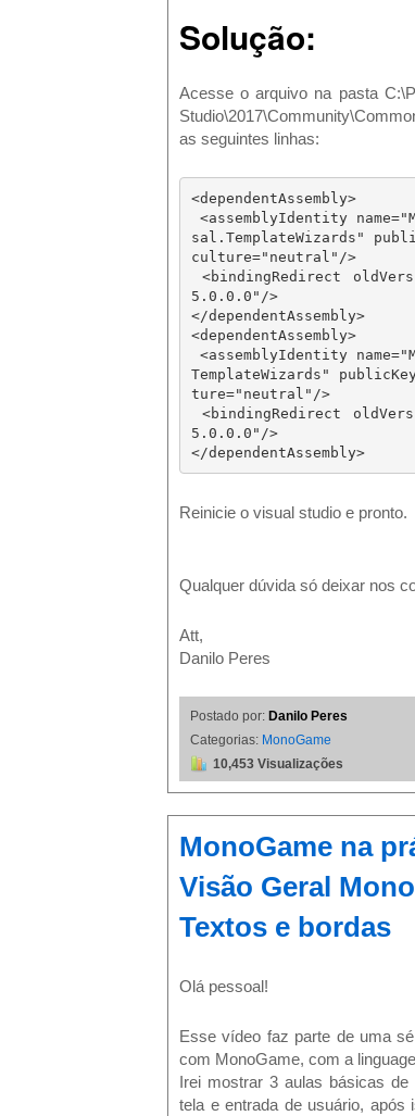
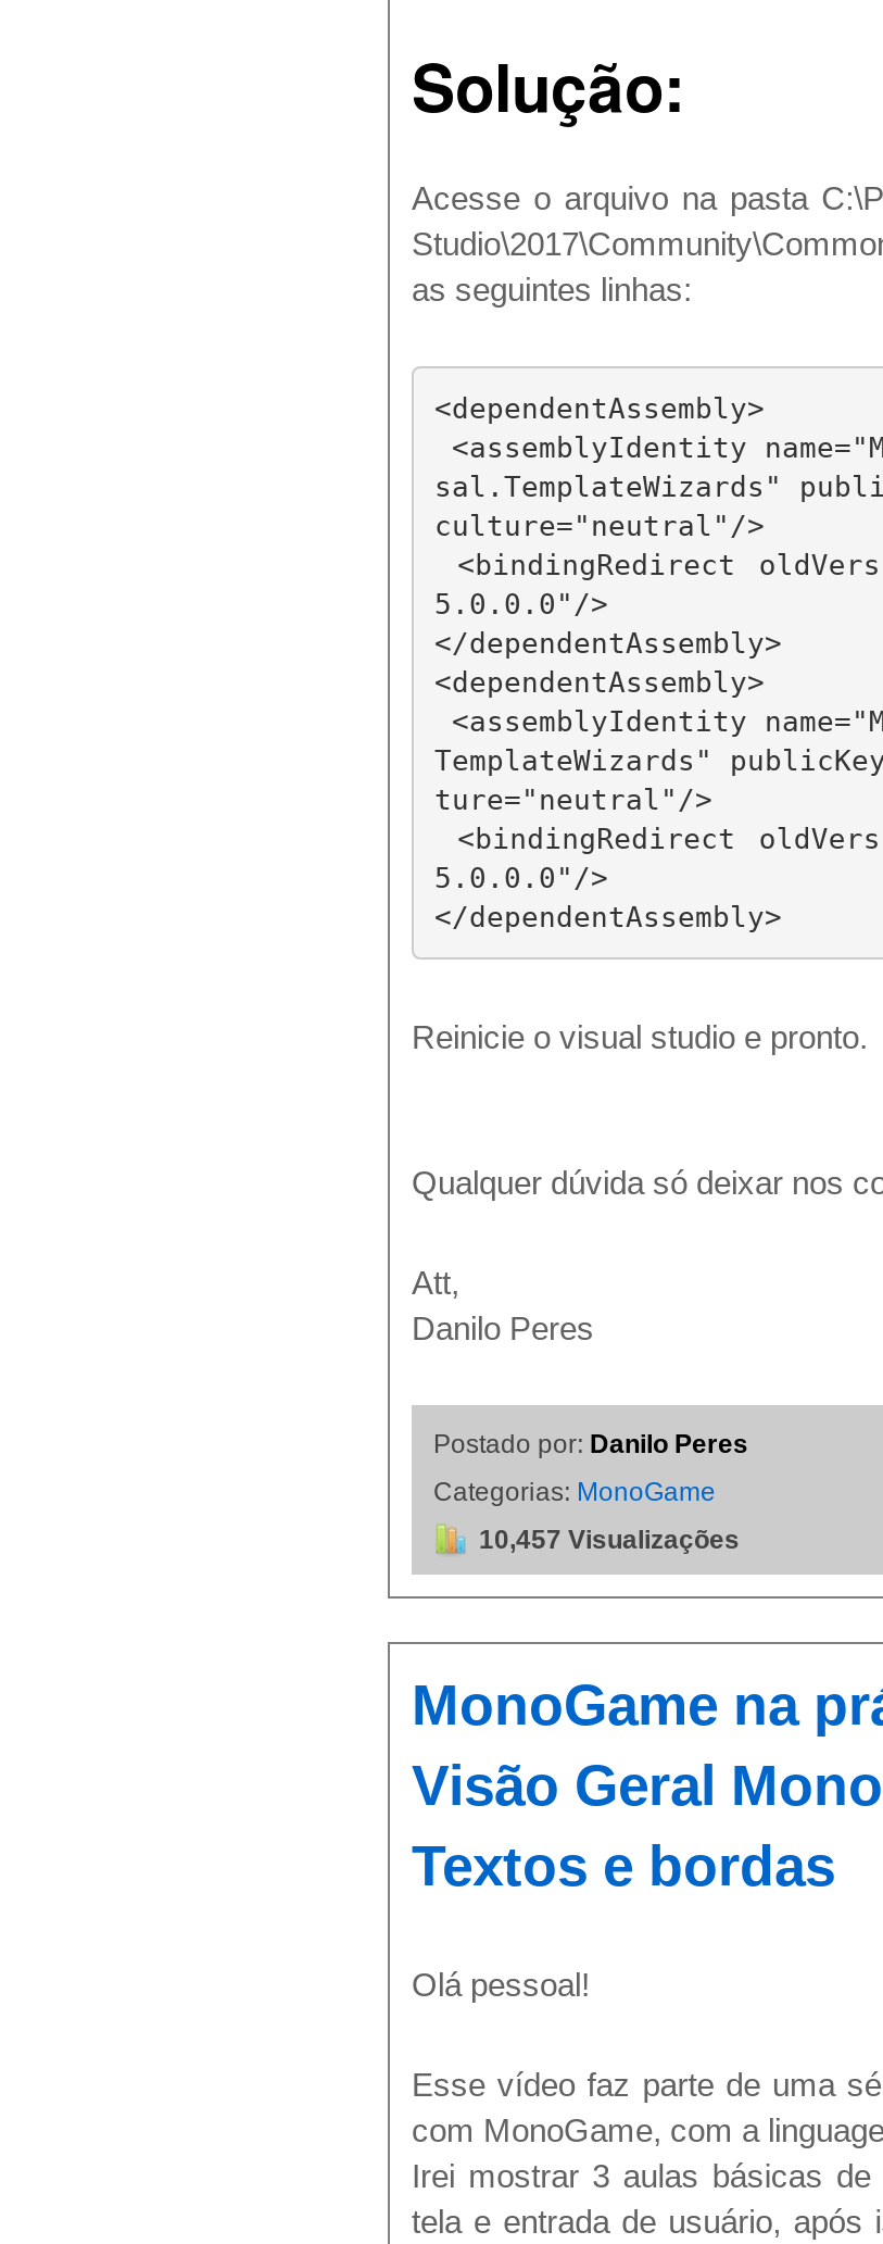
[213,756,343,772] 10,453 Visualizações -> [479,1525,740,1555] 10,457 Visualizações

